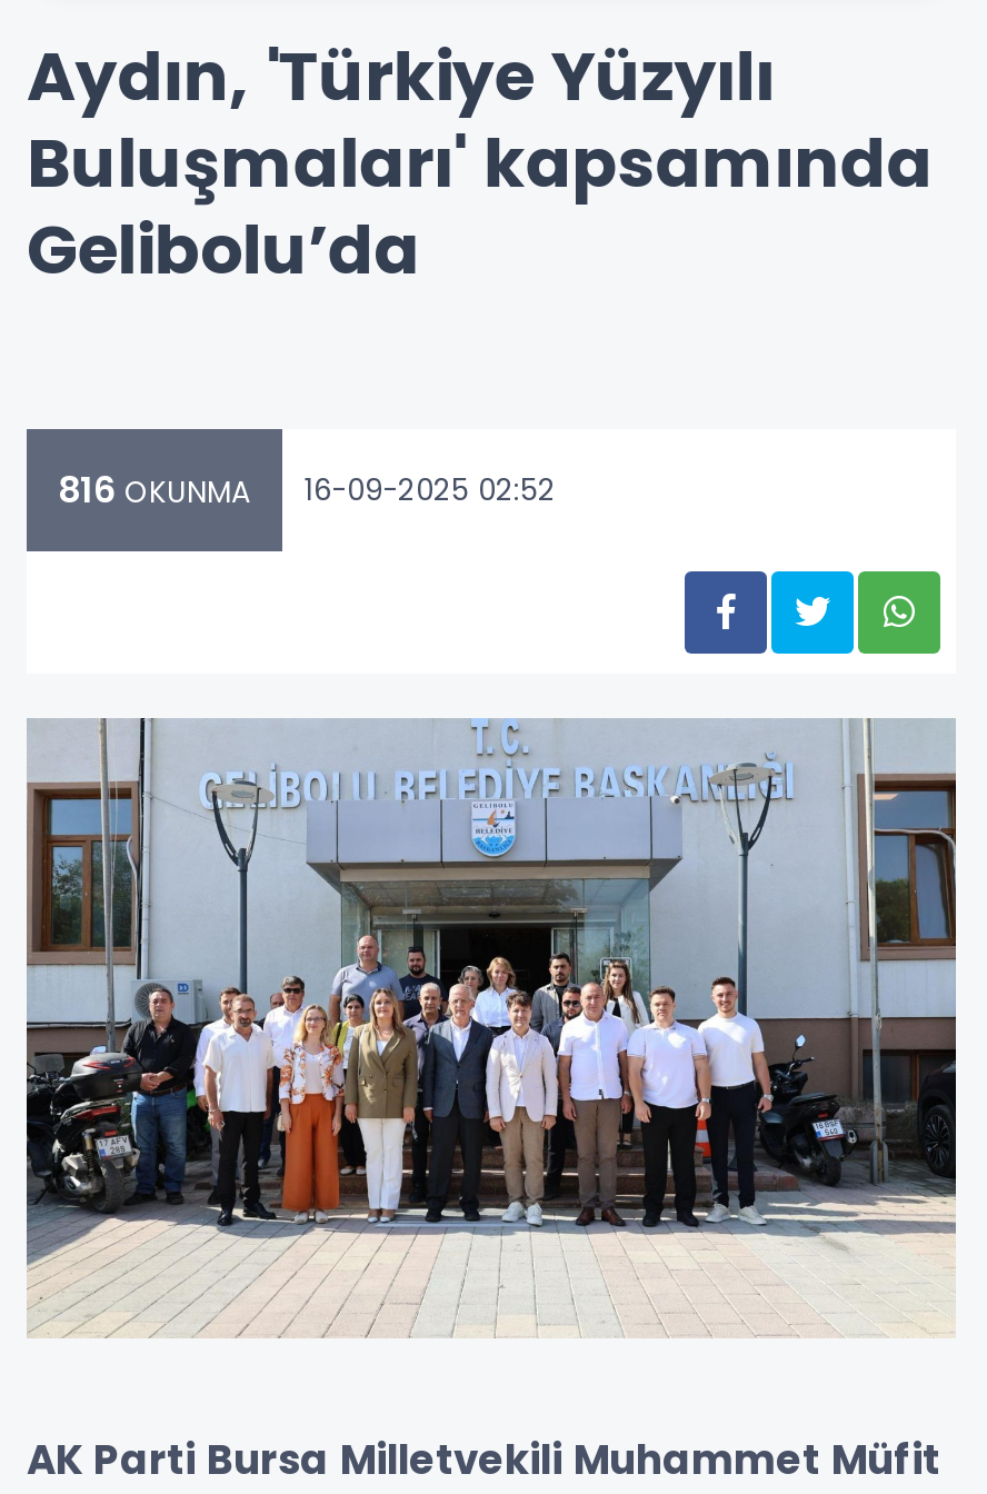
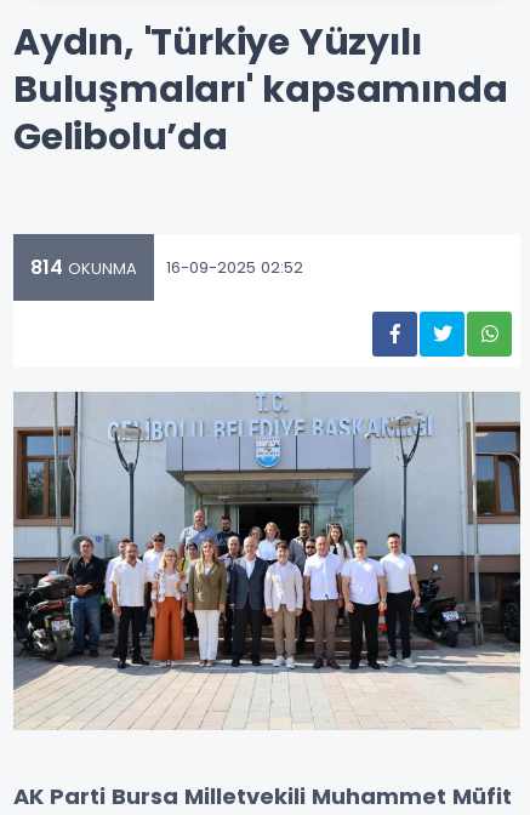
[58,465,556,516] 816 OKUNMA 16-09-2025 02:52 -> [30,254,303,282] 814 OKUNMA 16-09-2025 02:52

